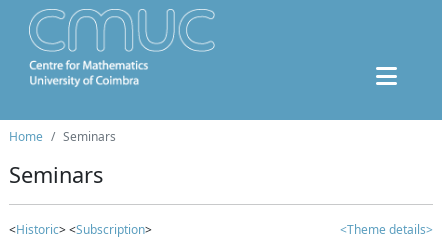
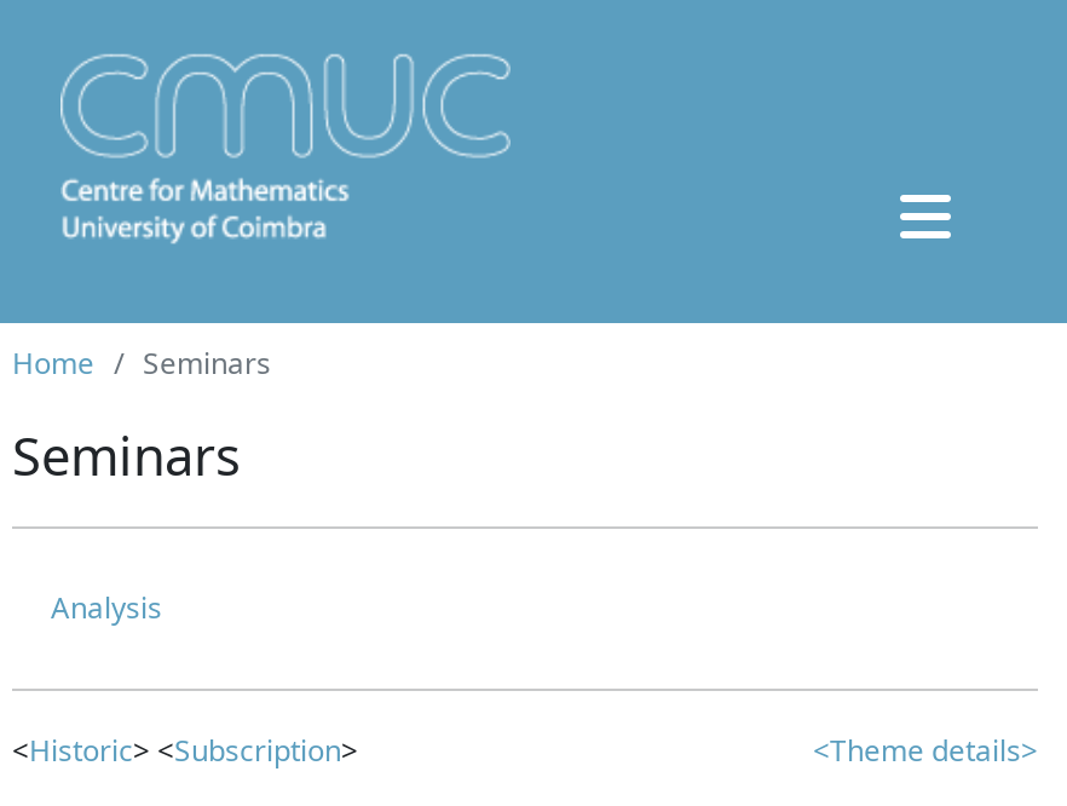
none -> [51,587,162,628] Analysis

